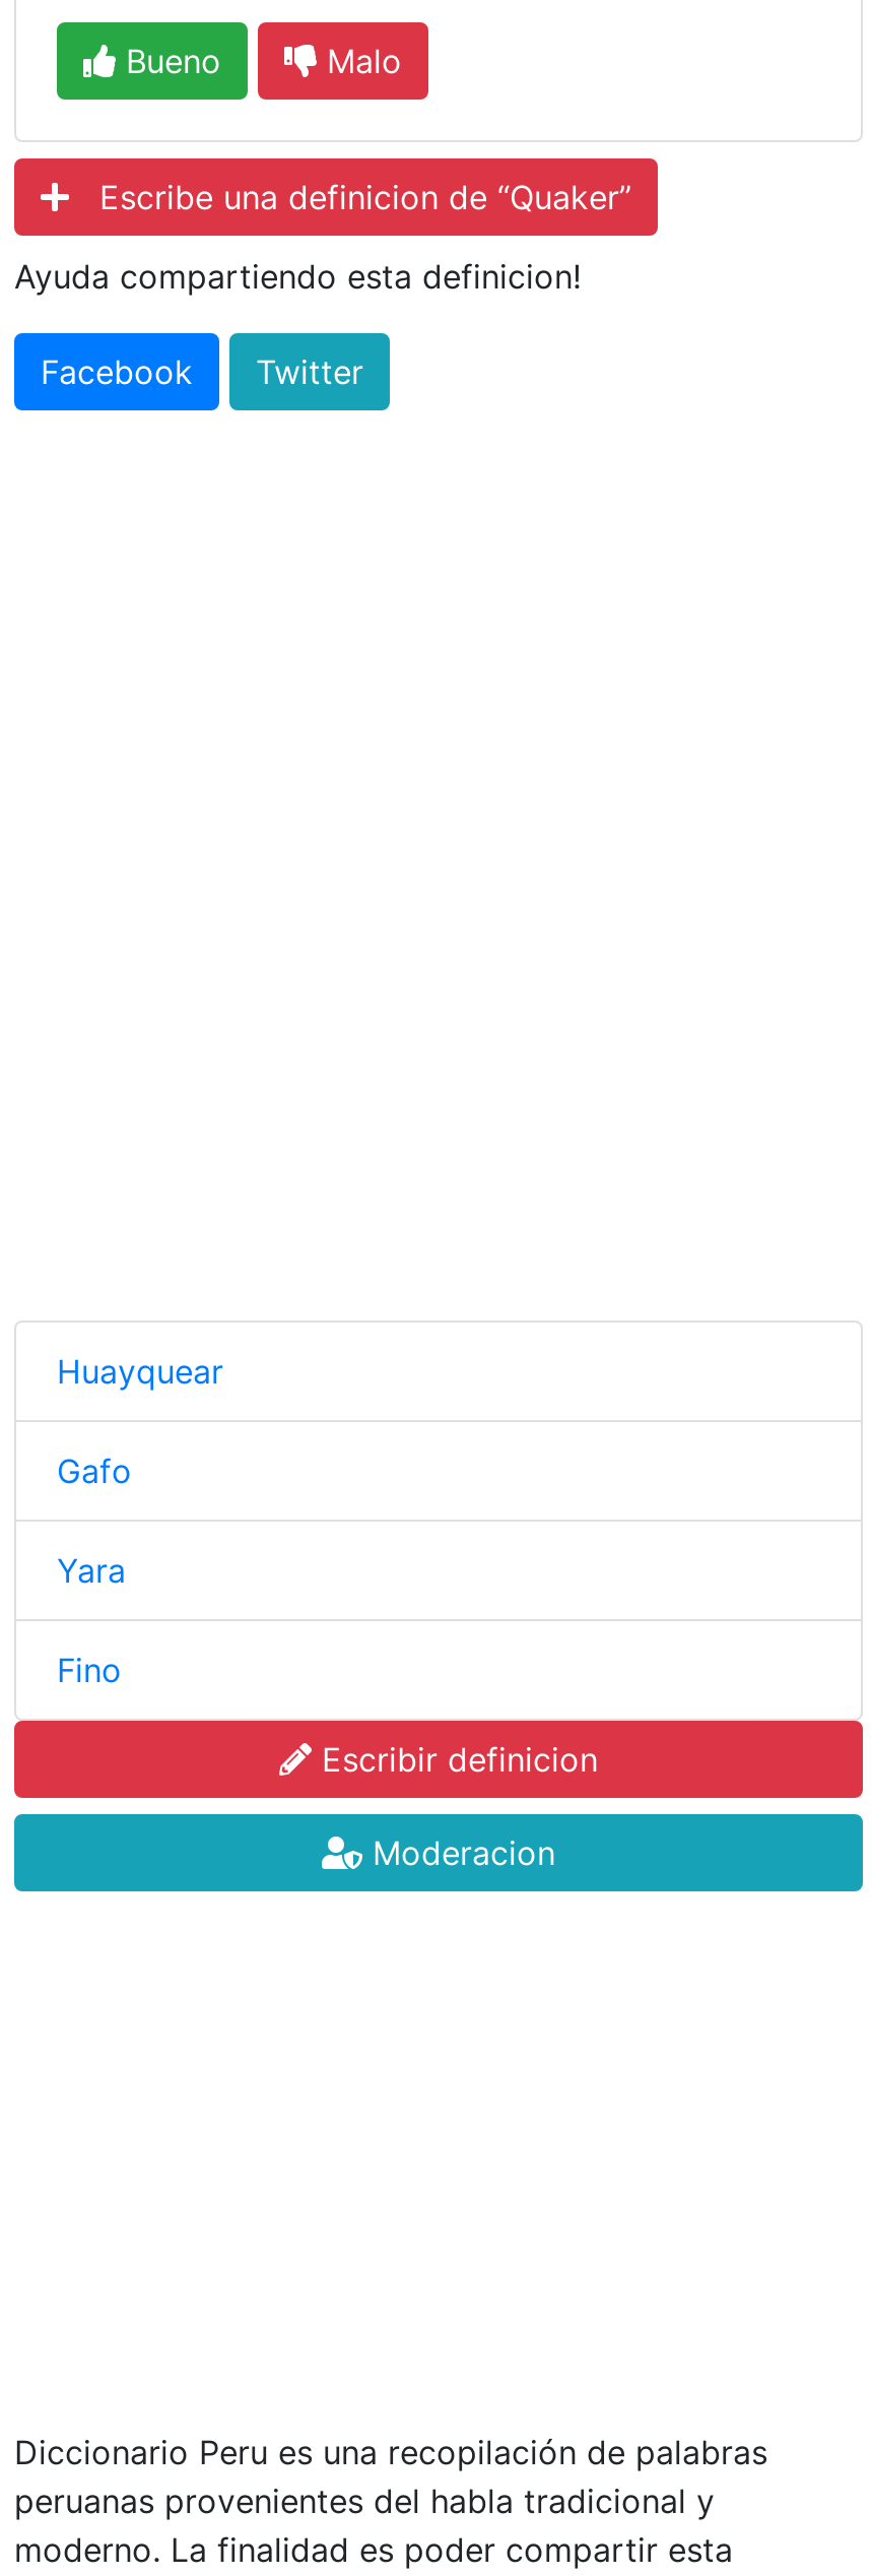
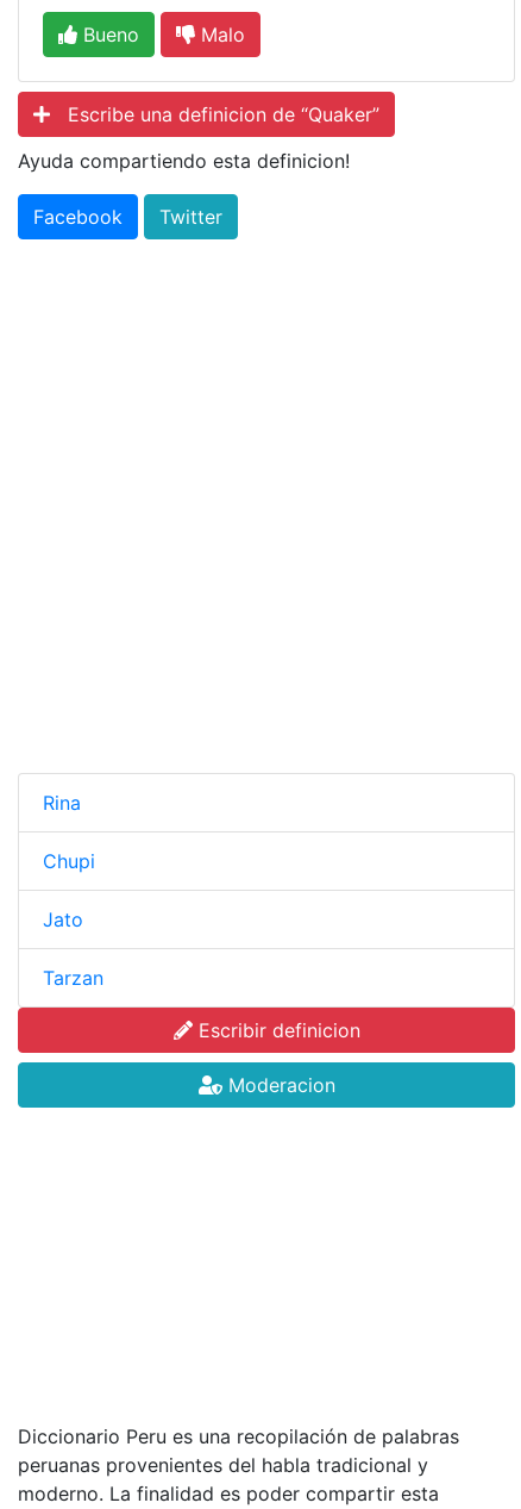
[57,1351,223,1392] Huayquear -> [43,791,81,815] Rina
[57,1451,132,1491] Gafo -> [43,849,95,873] Chupi
[57,1550,126,1591] Yara -> [43,908,83,931] Jato
[57,1650,122,1690] Fino -> [43,966,103,990] Tarzan

